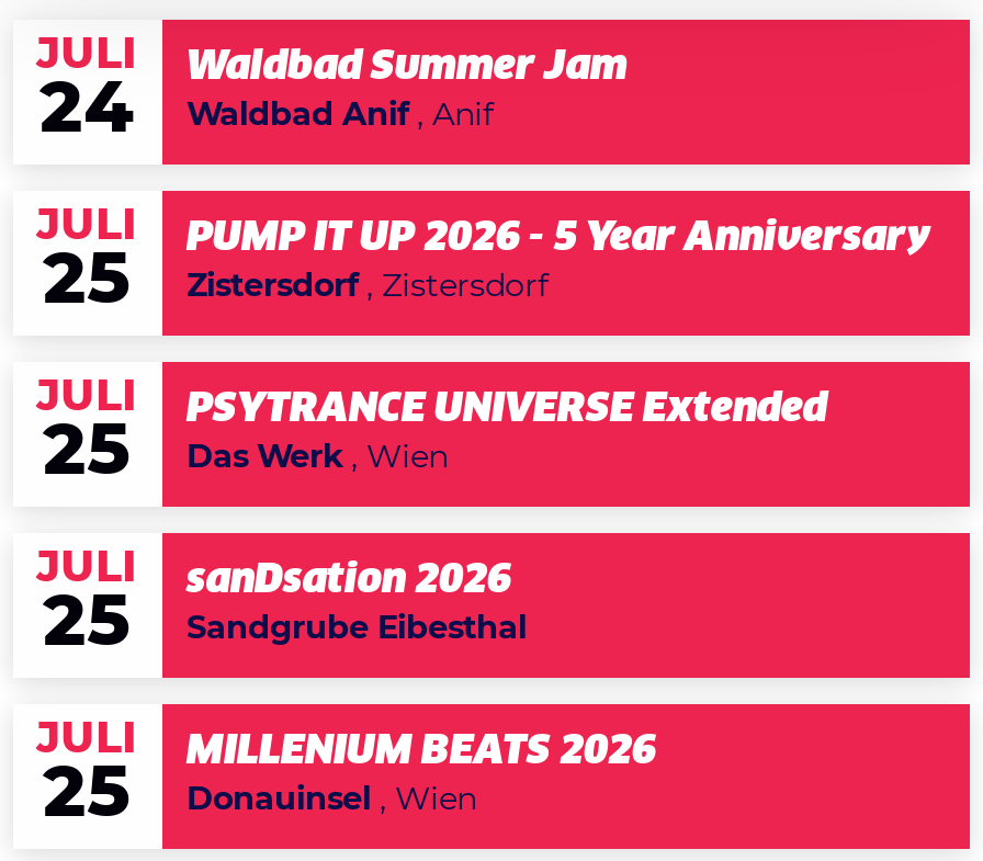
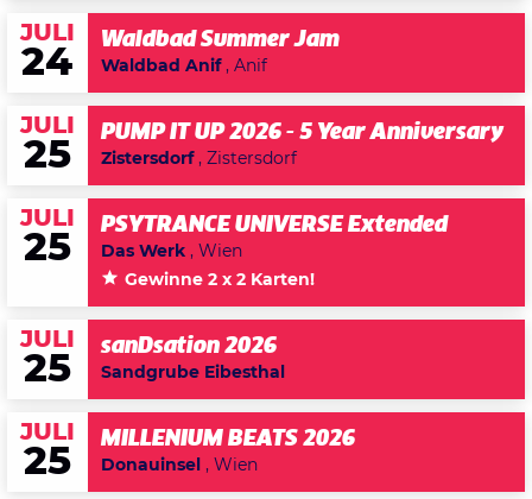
none -> [124,270,314,288] Gewinne 2 x 2 Karten!

